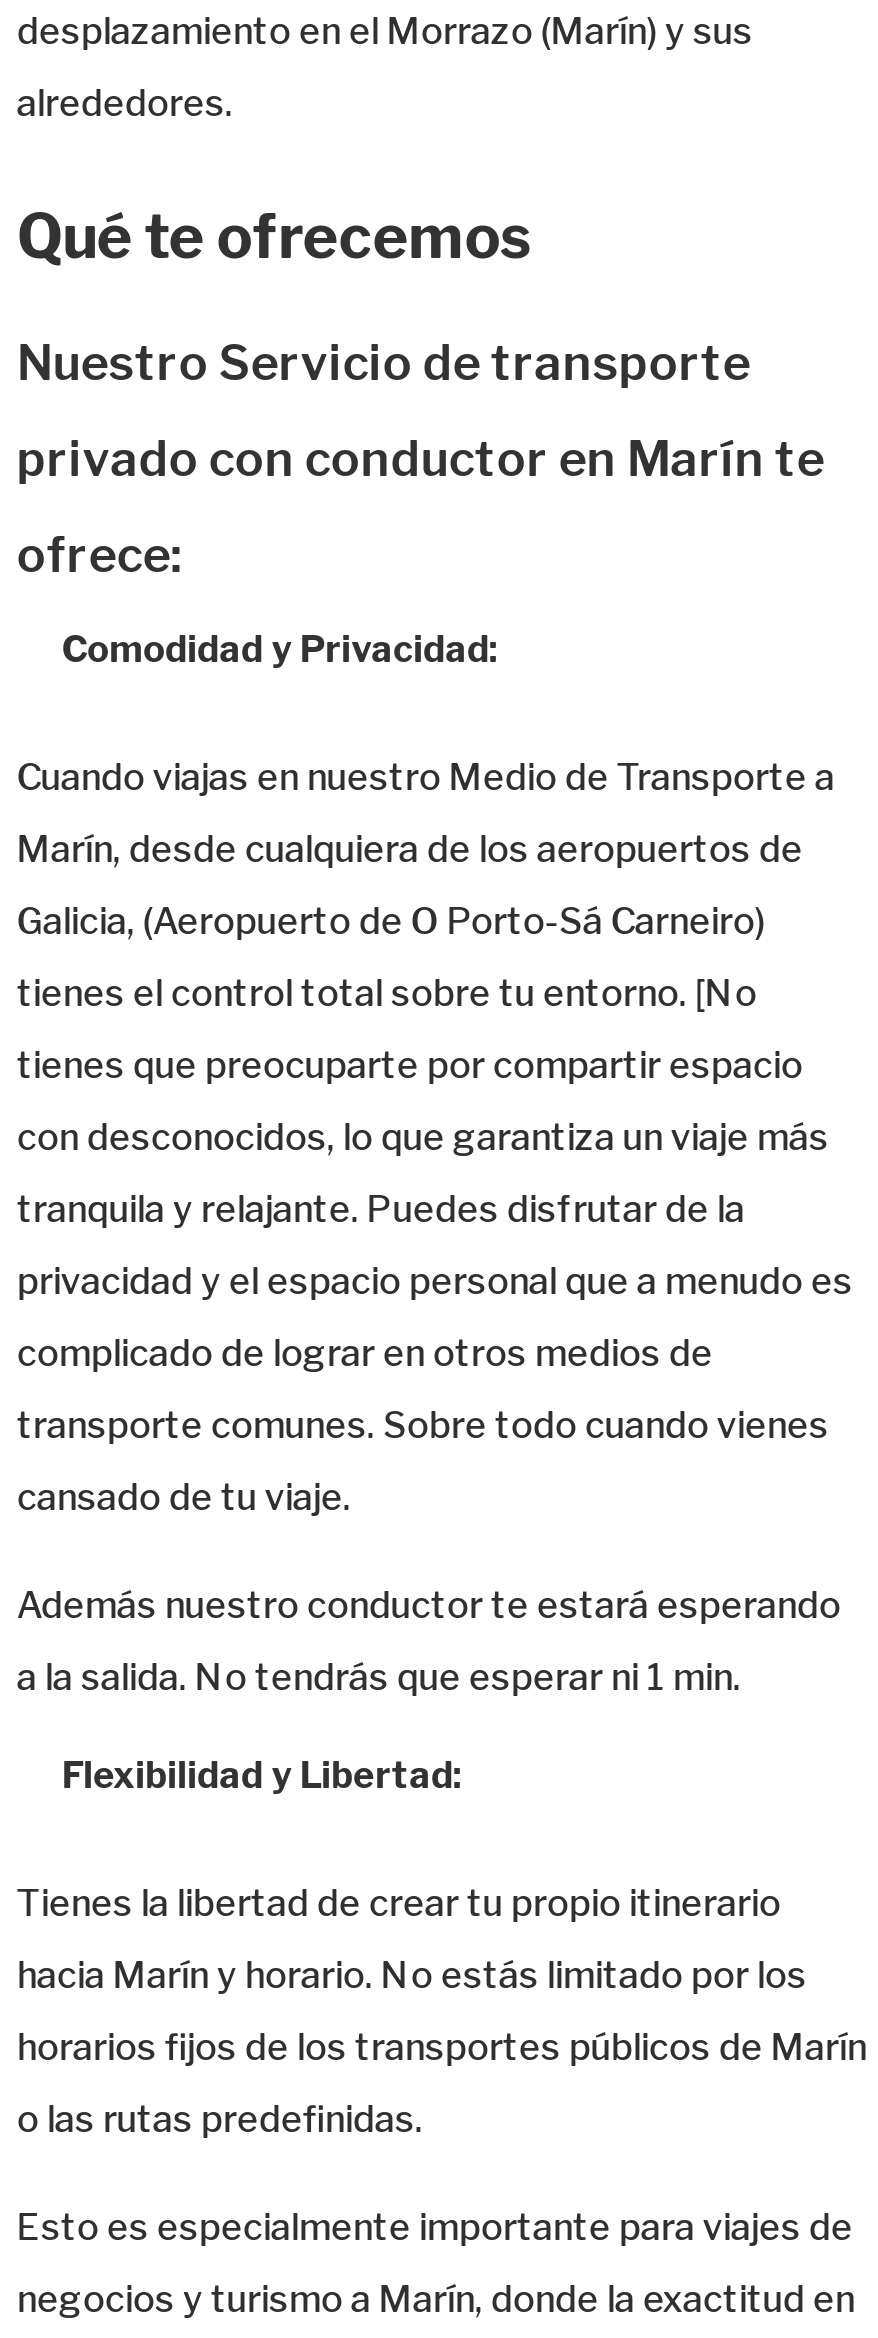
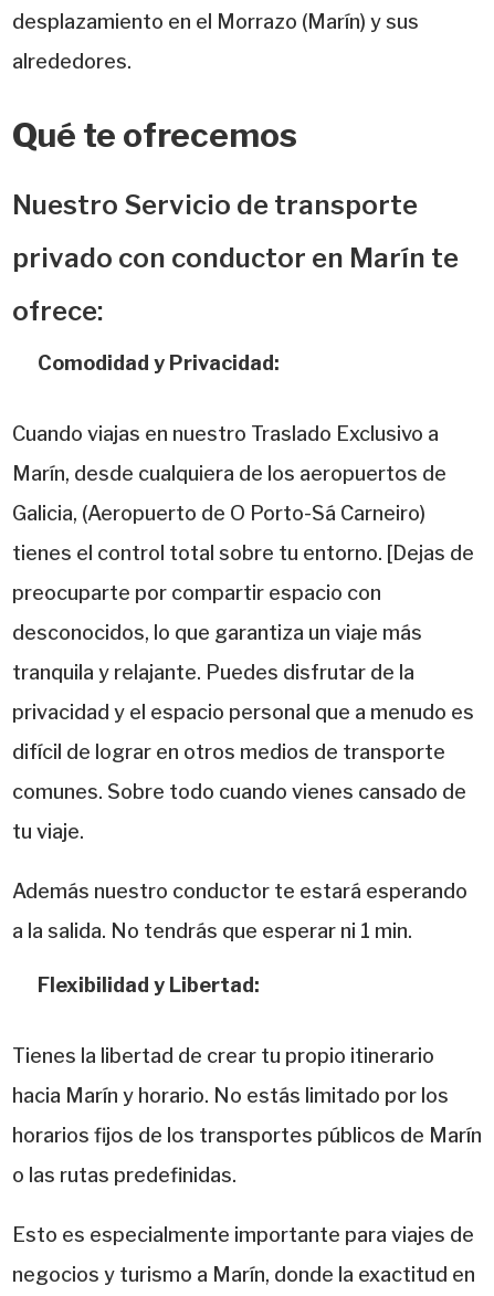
[16,756,834,798] Cuando viajas en nuestro Medio de Transporte a -> [12,422,439,445] Cuando viajas en nuestro Traslado Exclusivo a
[16,972,756,1014] tienes el control total sobre tu entorno. [No -> [12,541,474,565] tienes el control total sobre tu entorno. [Dejas de
[16,1044,802,1086] tienes que preocuparte por compartir espacio -> [12,581,381,604] preocuparte por compartir espacio con
[16,1116,828,1158] con desconocidos, lo que garantiza un viaje más -> [12,621,422,644] desconocidos, lo que garantiza un viaje más
[16,1332,712,1374] complicado de lograr en otros medios de -> [12,740,446,763] difícil de lograr en otros medios de transporte
[16,1404,828,1446] transporte comunes. Sobre todo cuando vienes -> [12,780,467,803] comunes. Sobre todo cuando vienes cansado de
[16,1476,350,1518] cansado de tu viaje. -> [12,820,84,843] tu viaje.

